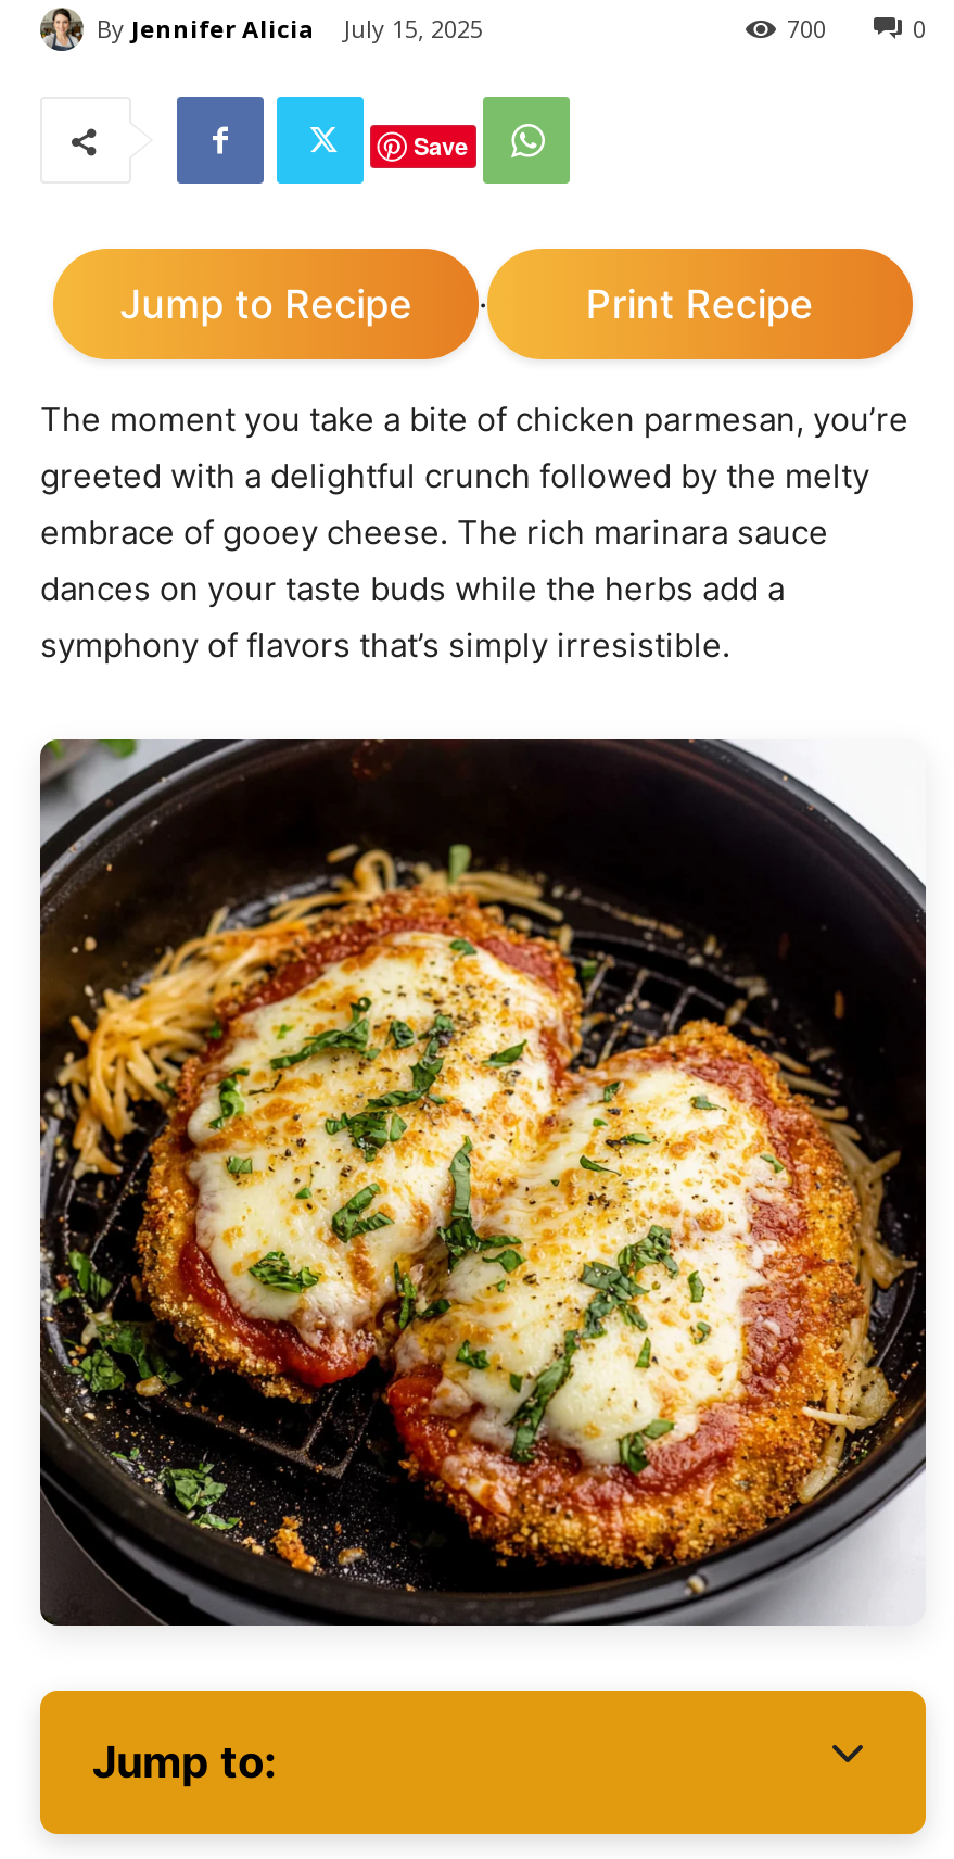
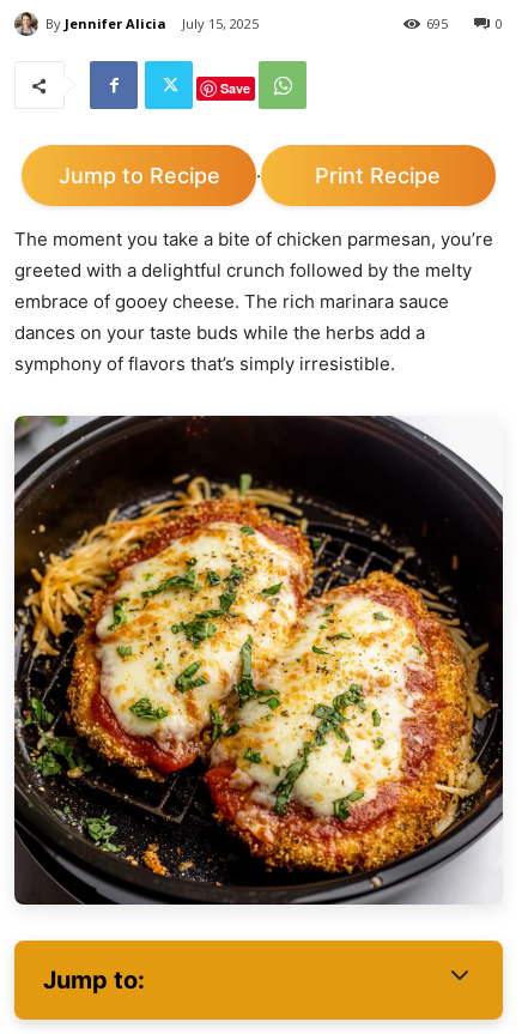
[787,12,826,45] 700 -> [426,14,448,32] 695

